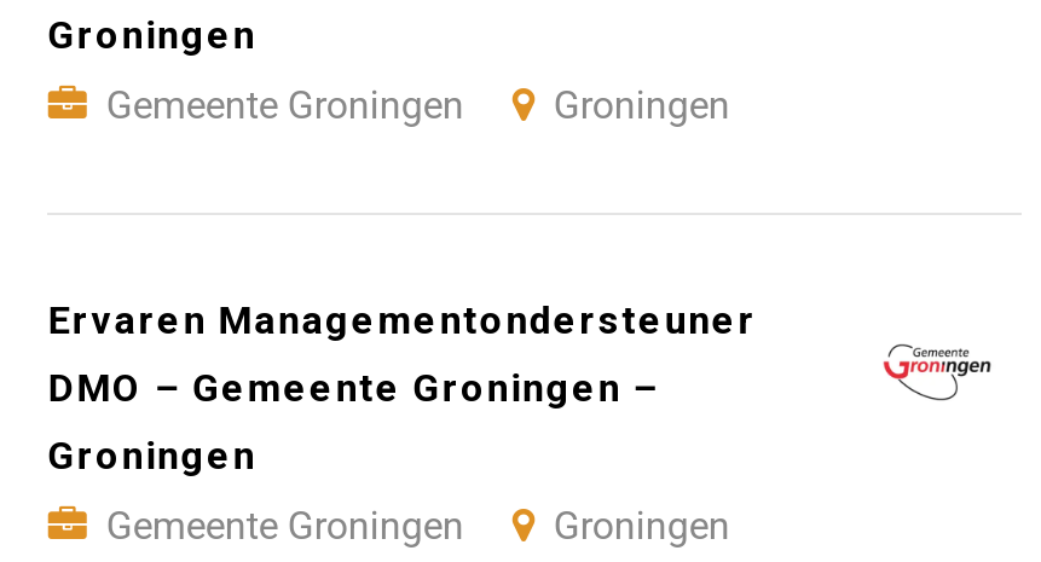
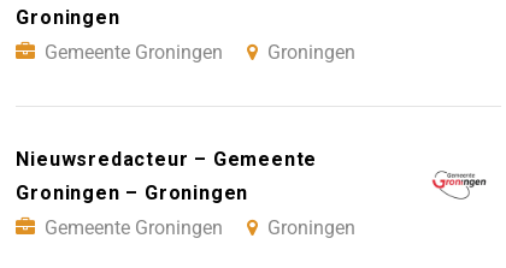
[48,297,757,479] Ervaren Managementondersteuner | DMO – Gemeente Groningen – | Groningen -> [16,148,317,204] Nieuwsredacteur – Gemeente | Groningen – Groningen

